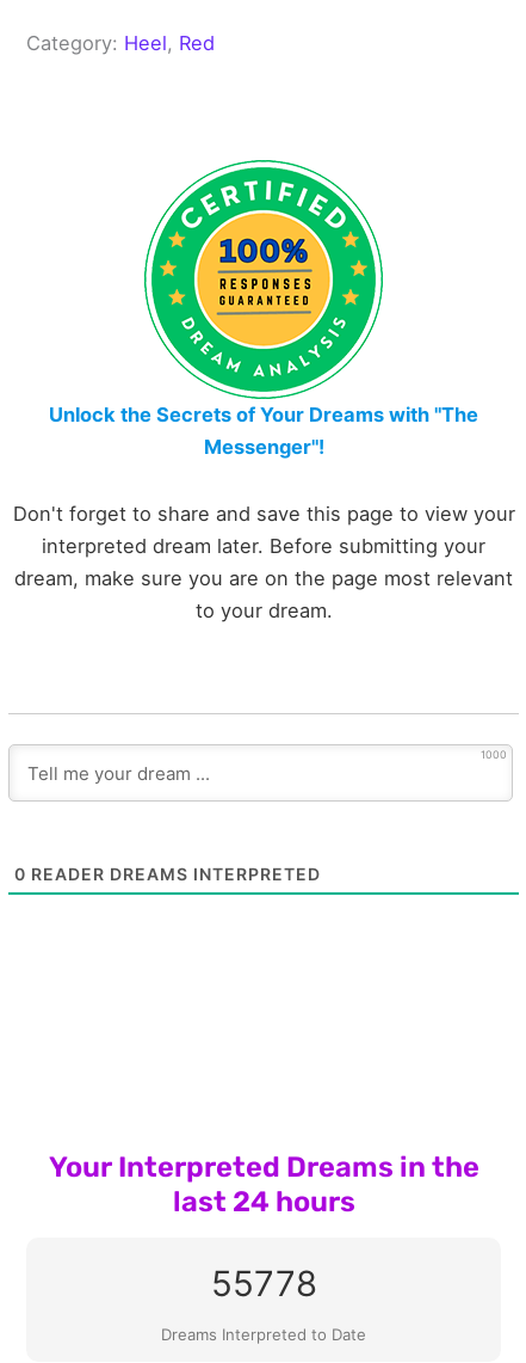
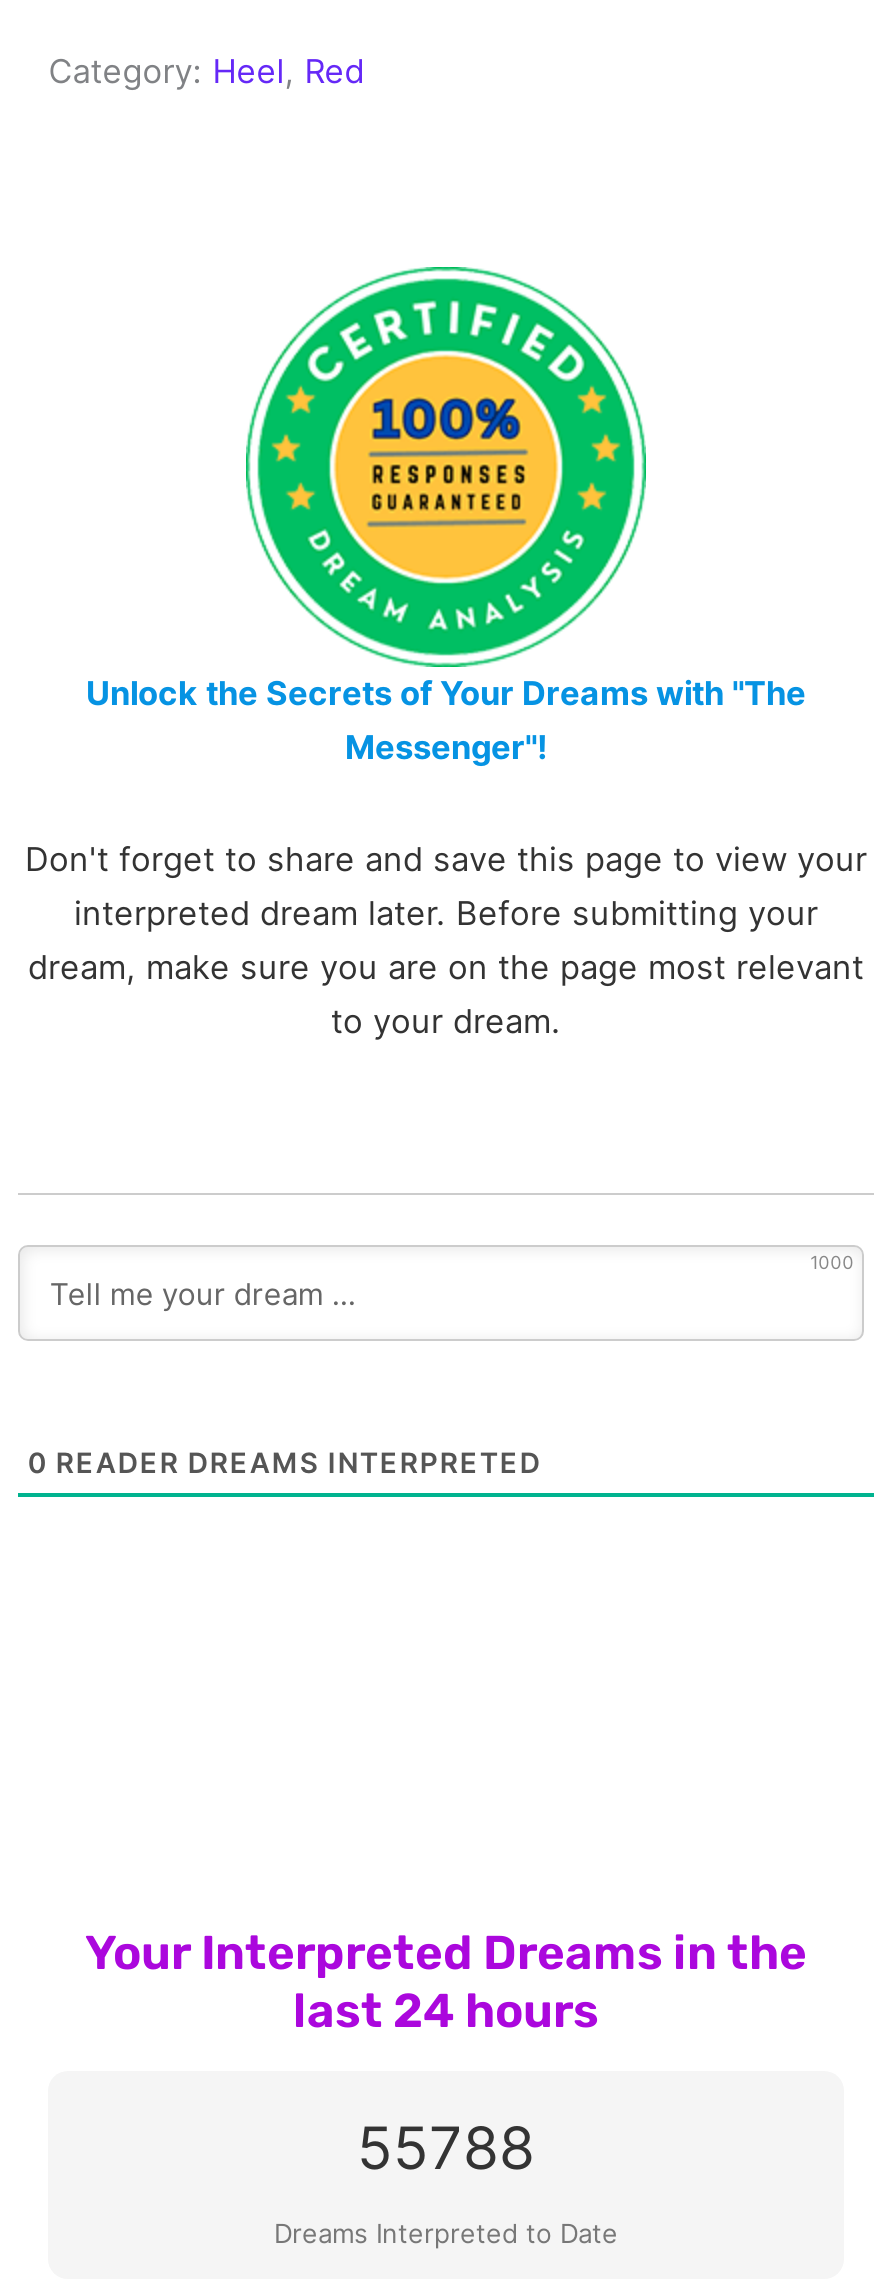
[211,1263,317,1304] 55778 -> [357,2113,535,2183] 55788

